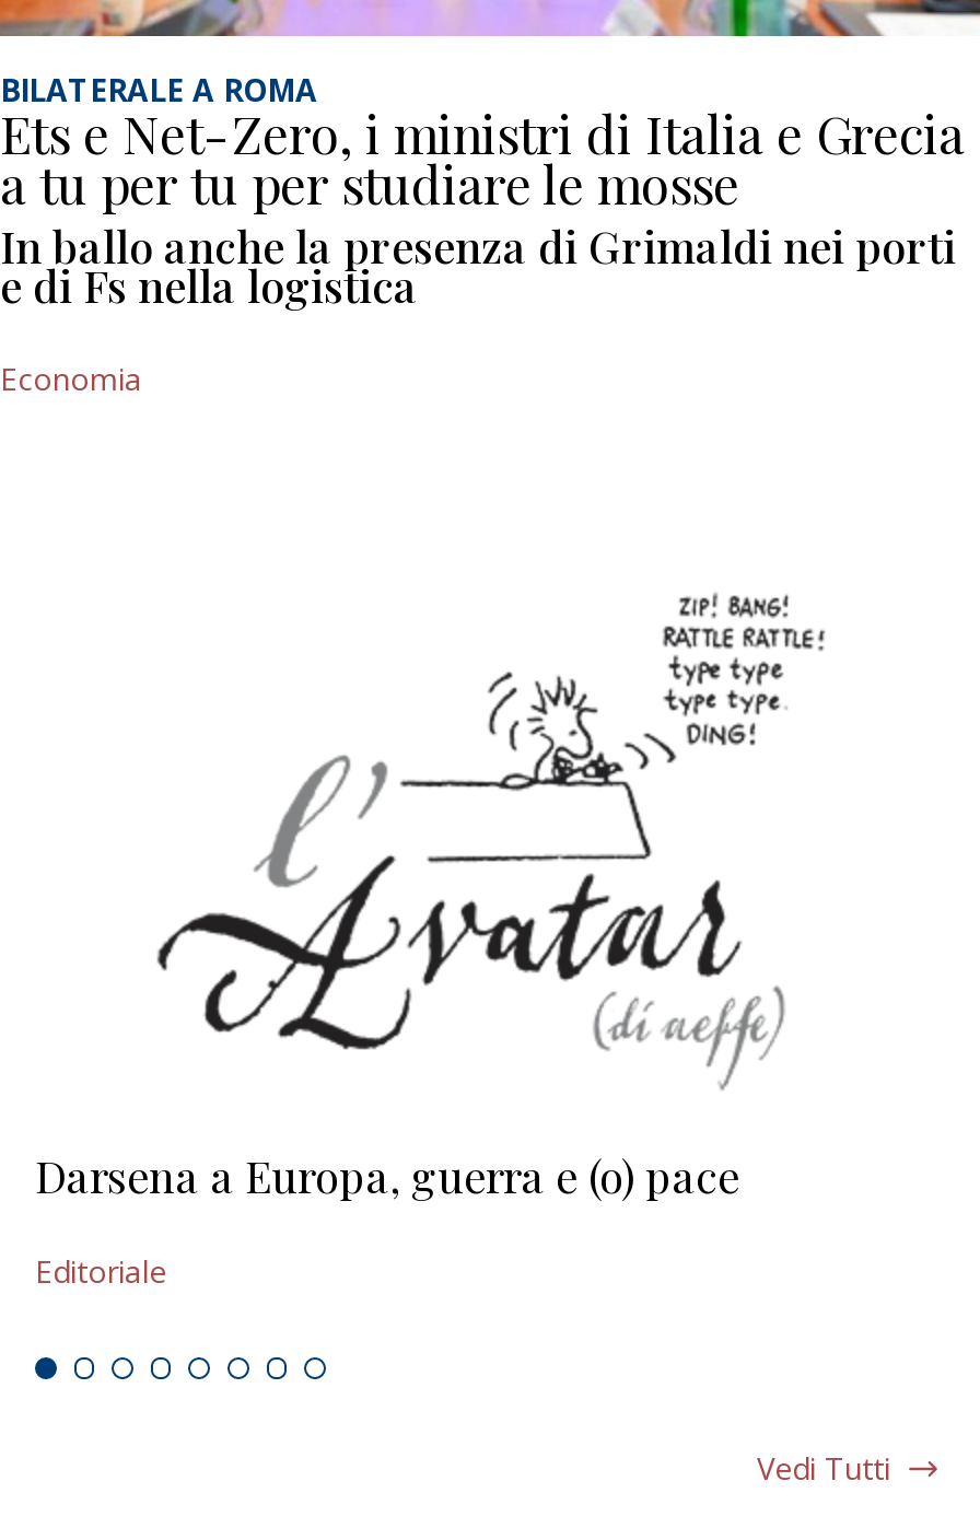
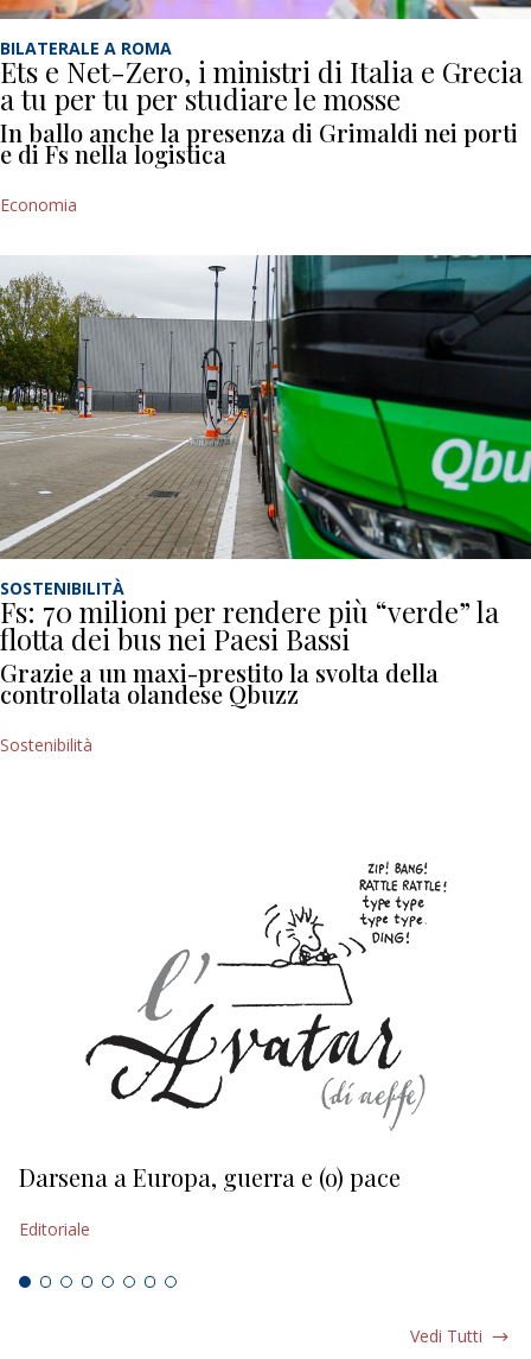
none -> [0,254,527,756] [image] | SOSTENIBILITÀ | Fs: 70 milioni per rendere più “verde” la | flotta dei bus nei Paesi Bassi | Grazie a un maxi-prestito la svolta della | controllata olandese Qbuzz | Sostenibilità

